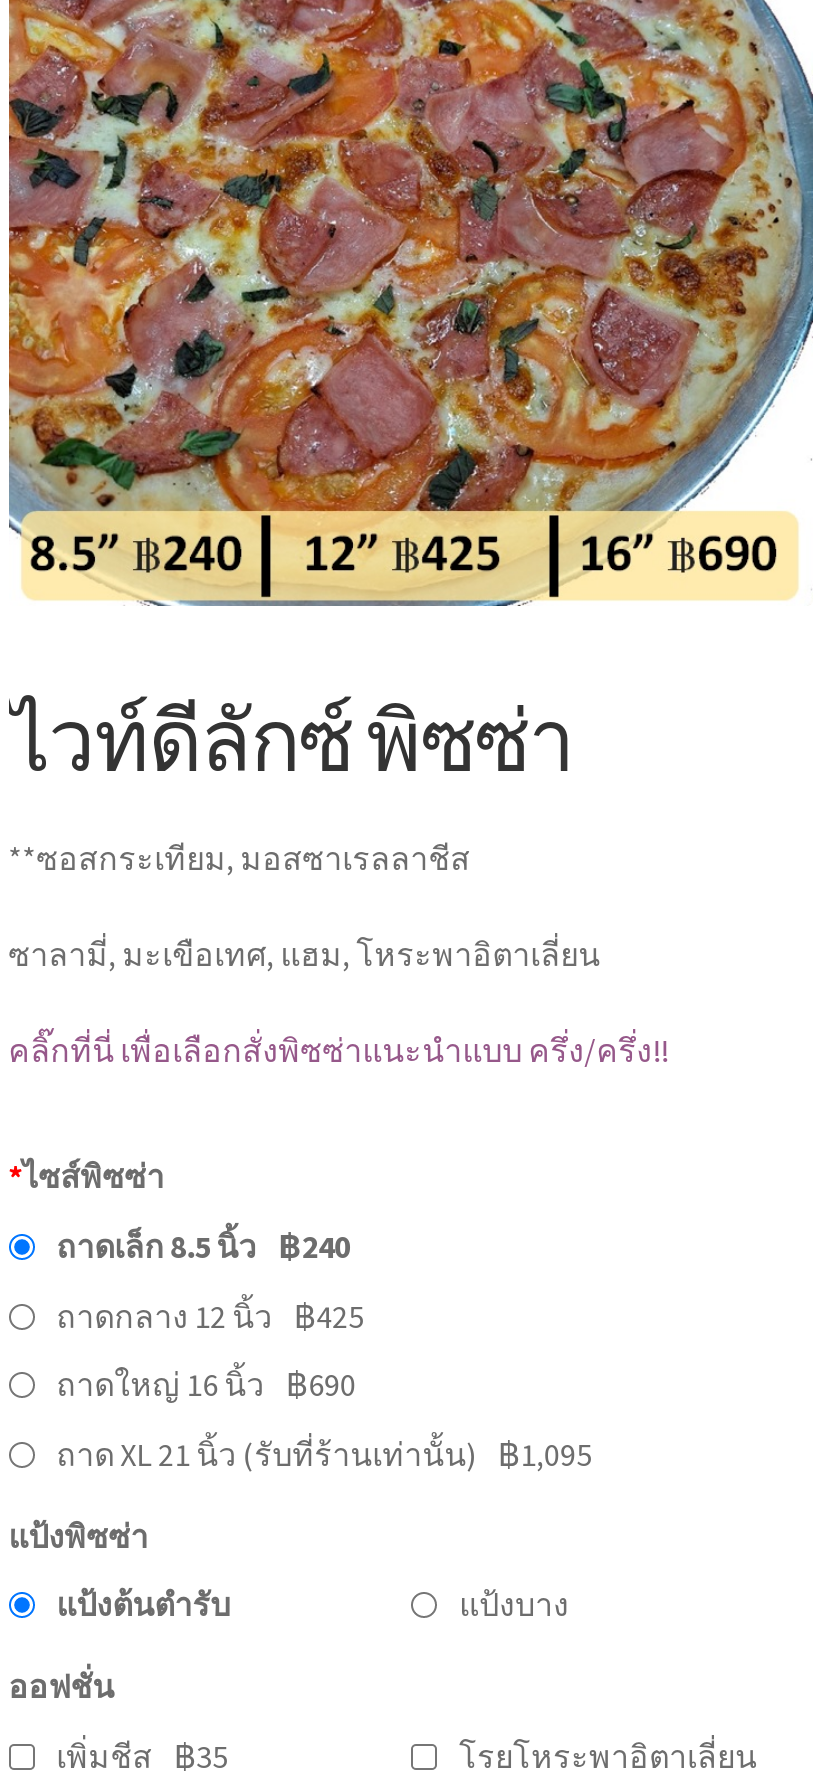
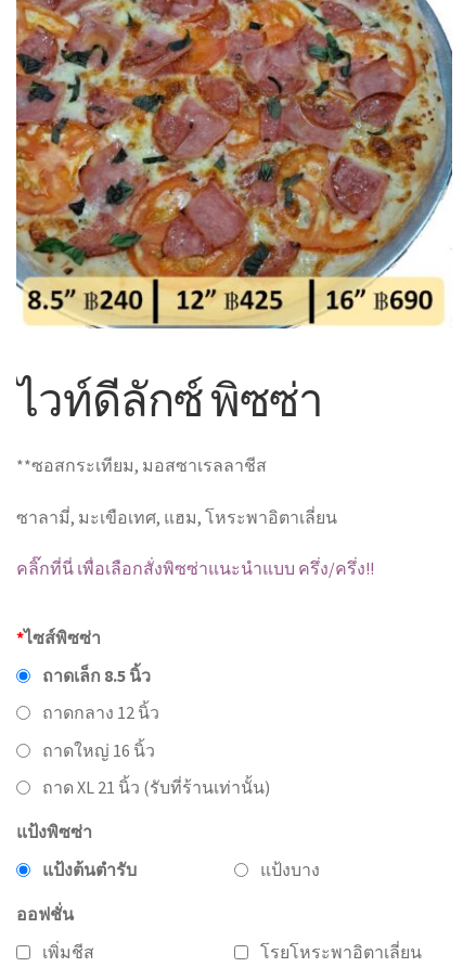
[56,1226,350,1266] ถาดเล็ก 8.5 นิ้ว ฿240 -> [42,664,150,686] ถาดเล็ก 8.5 นิ้ว
[56,1295,364,1335] ถาดกลาง 12 นิ้ว ฿425 -> [42,702,159,723] ถาดกลาง 12 นิ้ว
[56,1364,356,1404] ถาดใหญ่ 16 นิ้ว ฿690 -> [42,739,155,761] ถาดใหญ่ 16 นิ้ว
[56,1434,592,1474] ถาด XL 21 นิ้ว (รับที่ร้านเท่านั้น) ฿1,095 -> [42,777,270,798] ถาด XL 21 นิ้ว (รับที่ร้านเท่านั้น)
[56,1736,228,1776] เพิ่มชีส ฿35 -> [42,941,94,962] เพิ่มชีส

